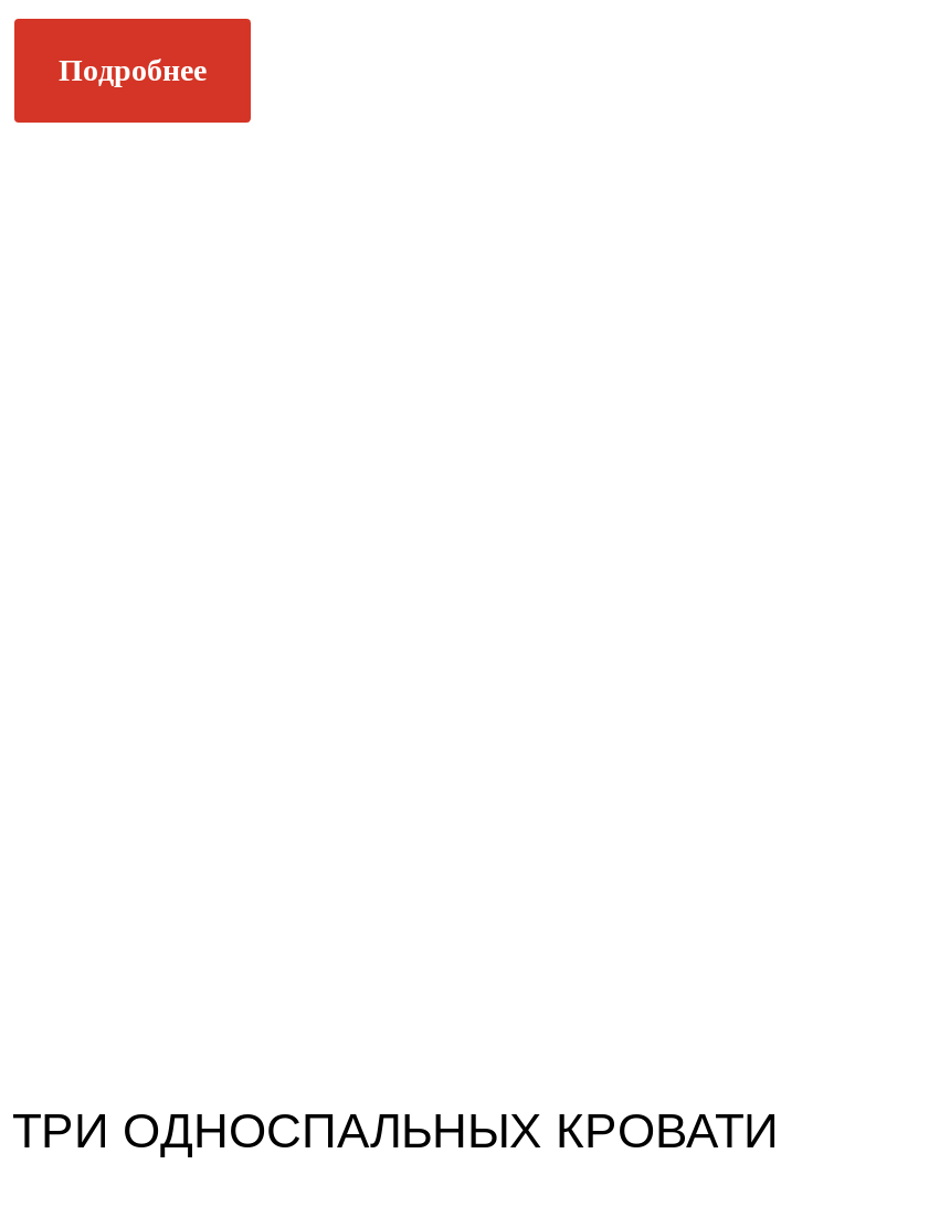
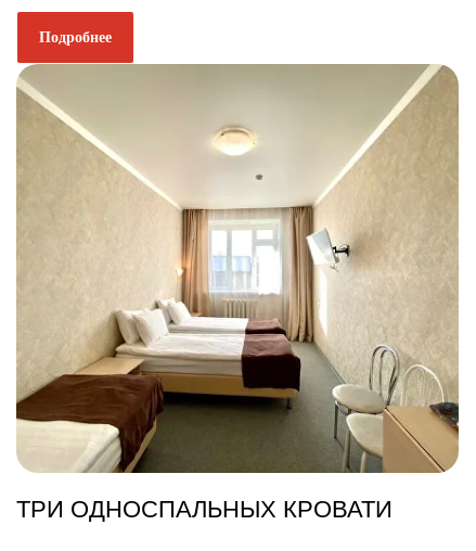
none -> [15,63,460,474] [image]

